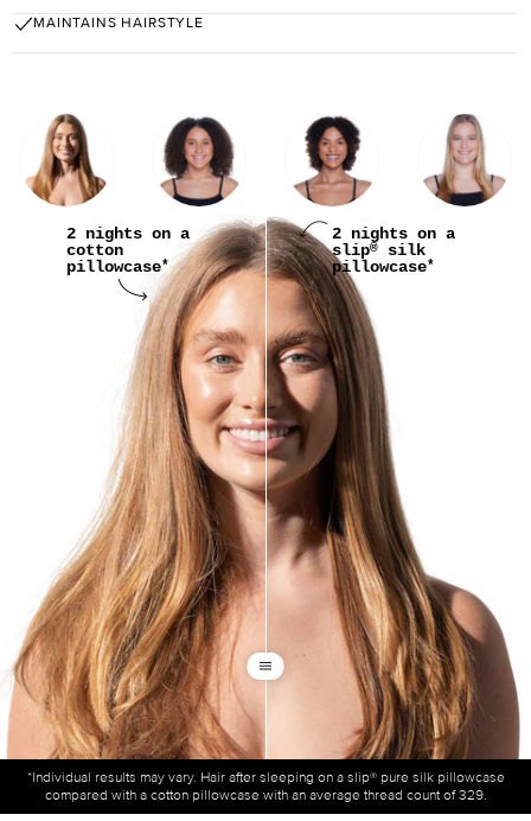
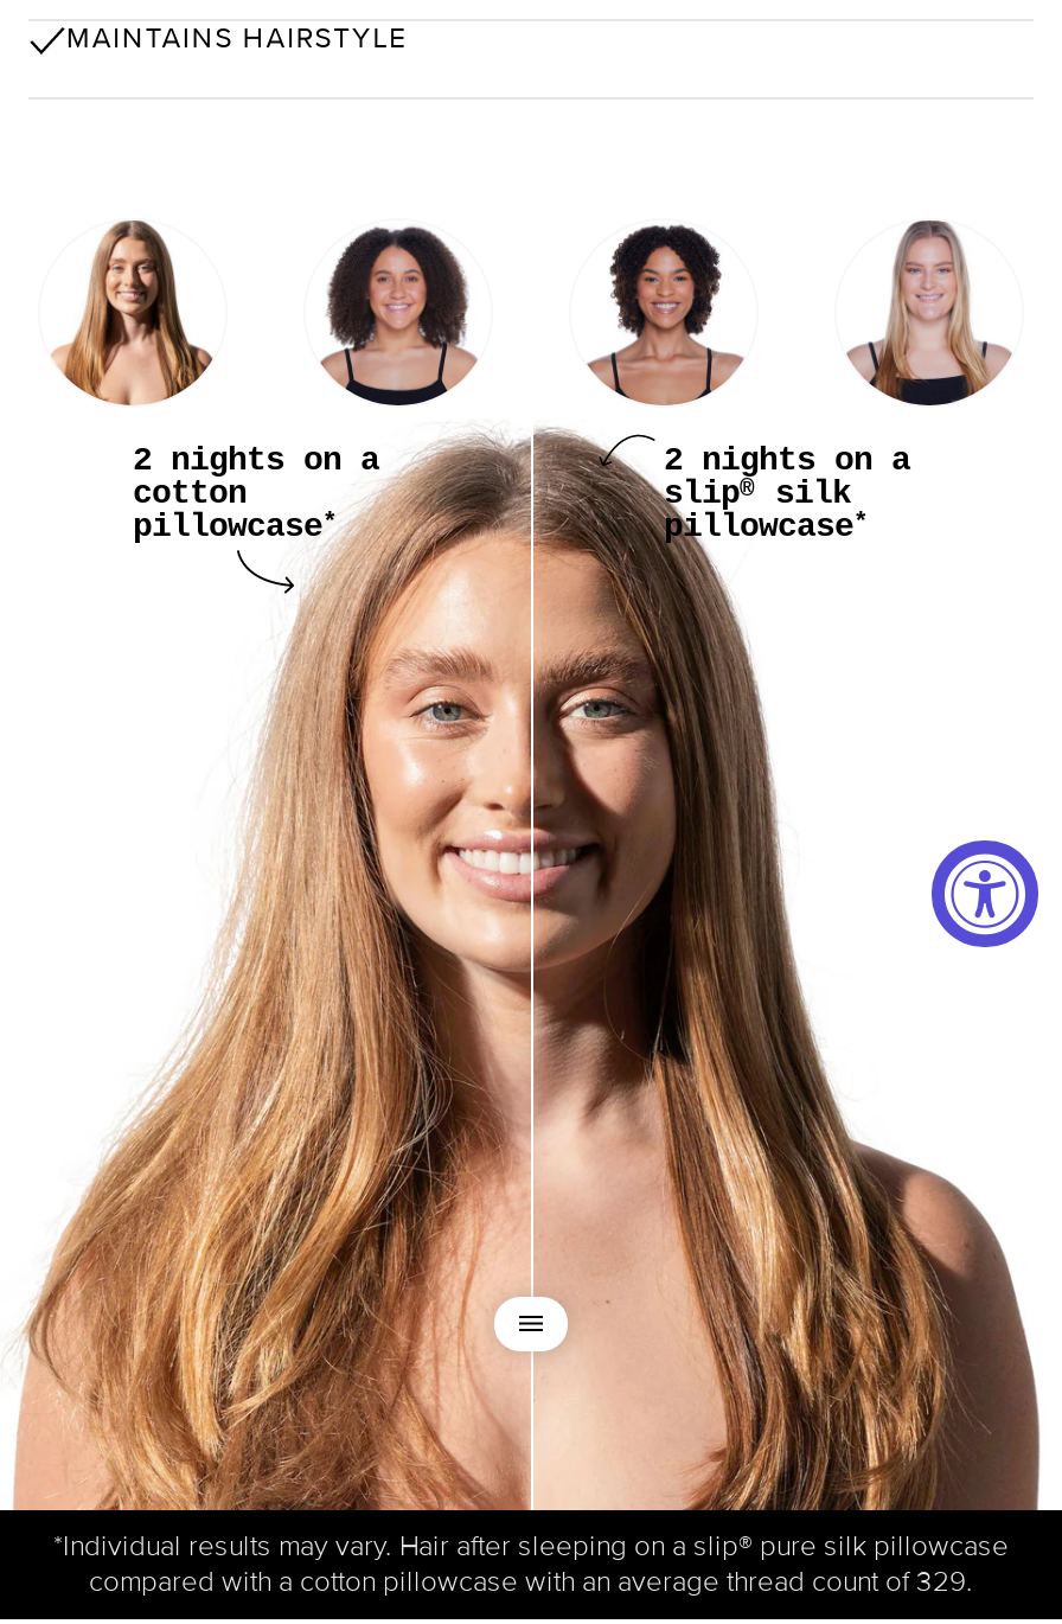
none -> [929,837,1041,948] [image]

